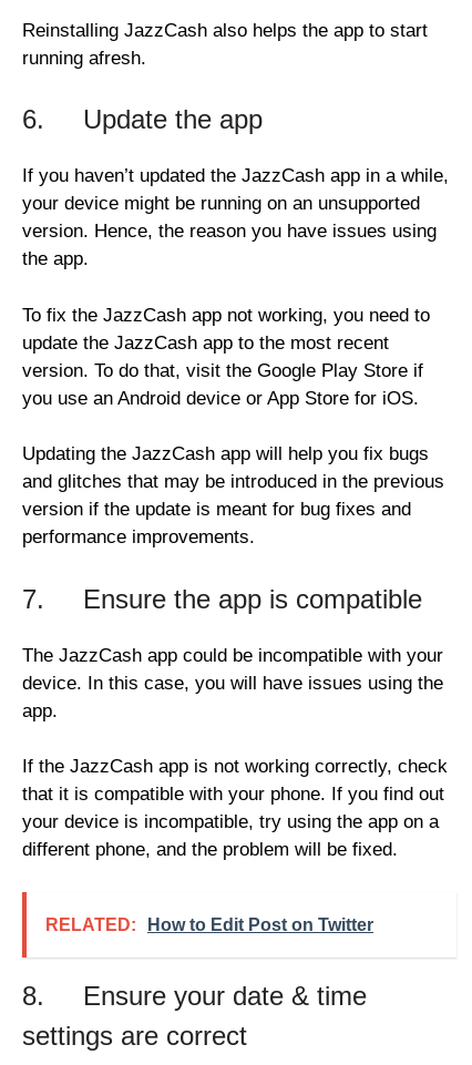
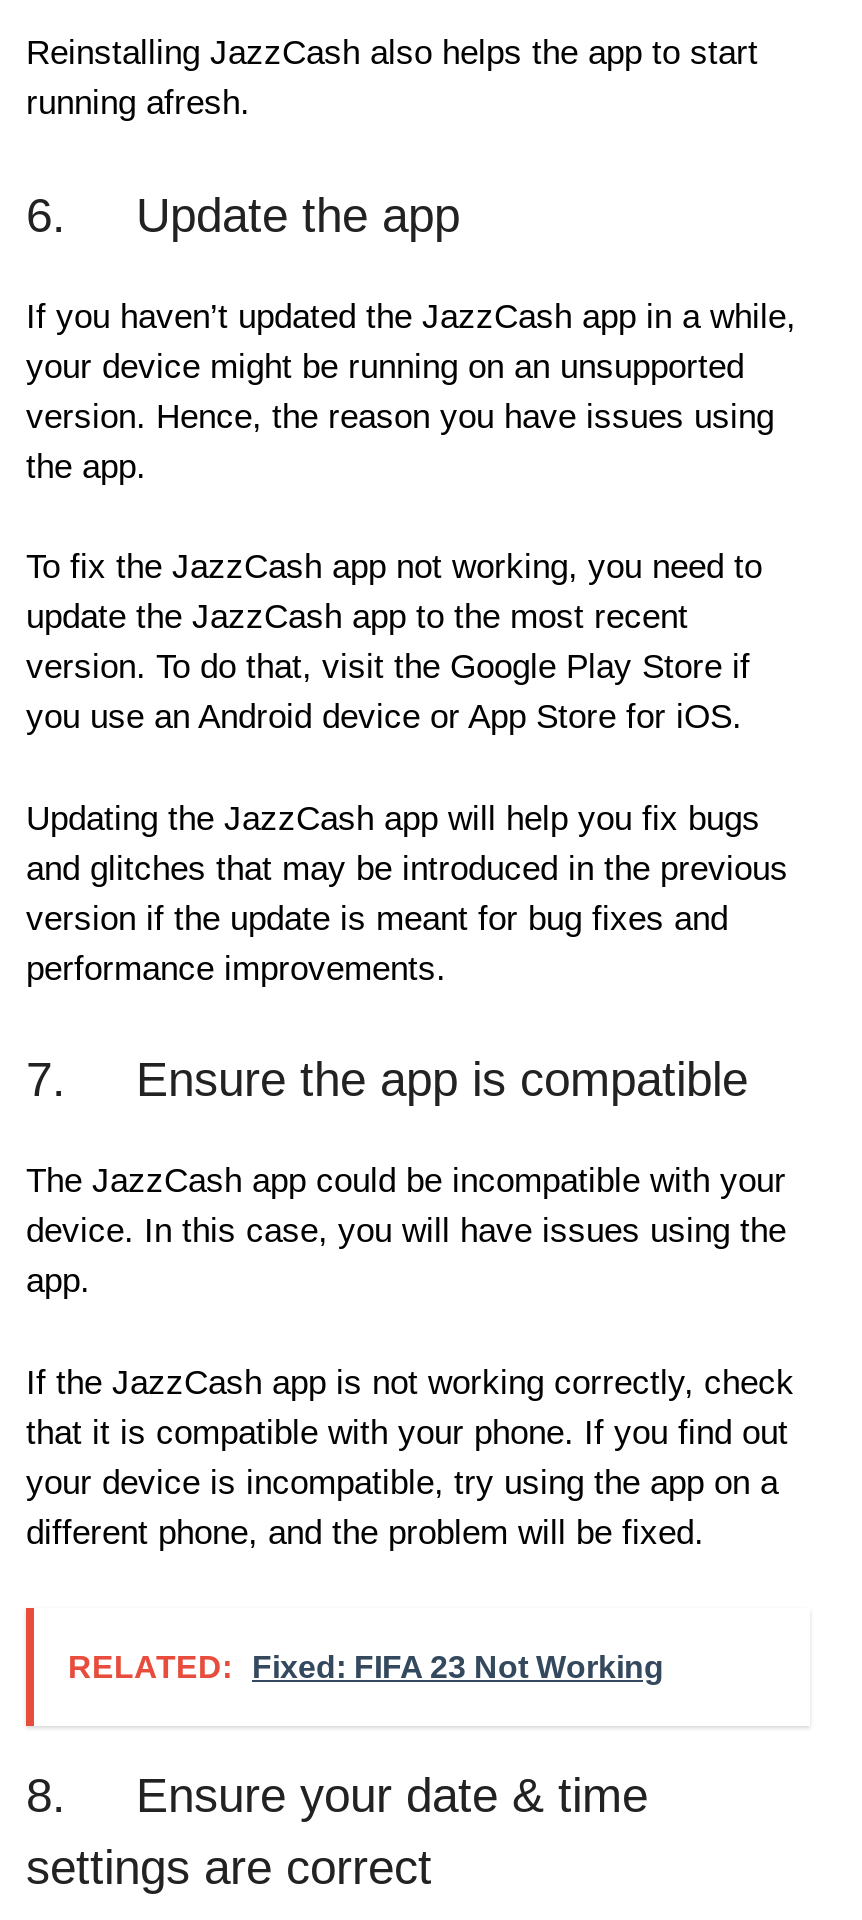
[45,915,373,934] RELATED: How to Edit Post on Twitter -> [68,1650,664,1684] RELATED: Fixed: FIFA 23 Not Working

